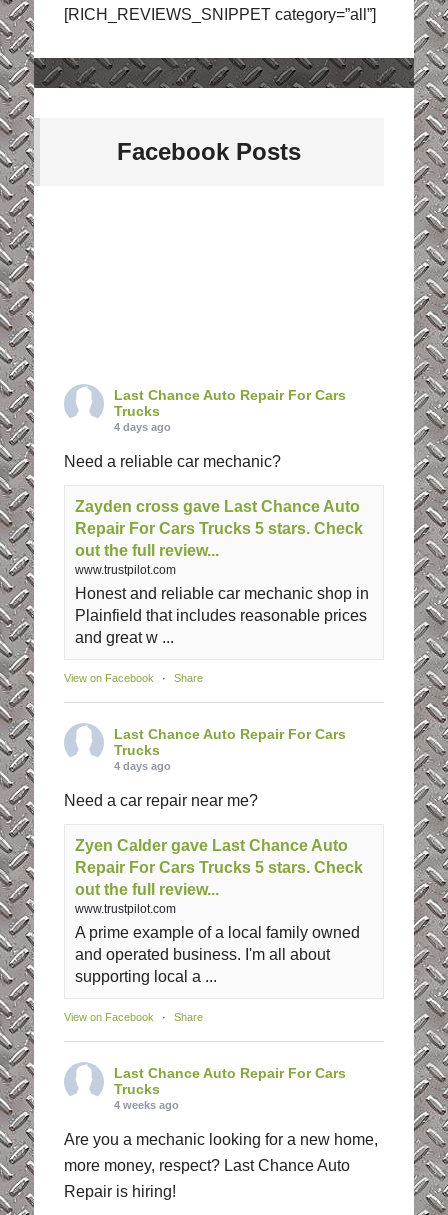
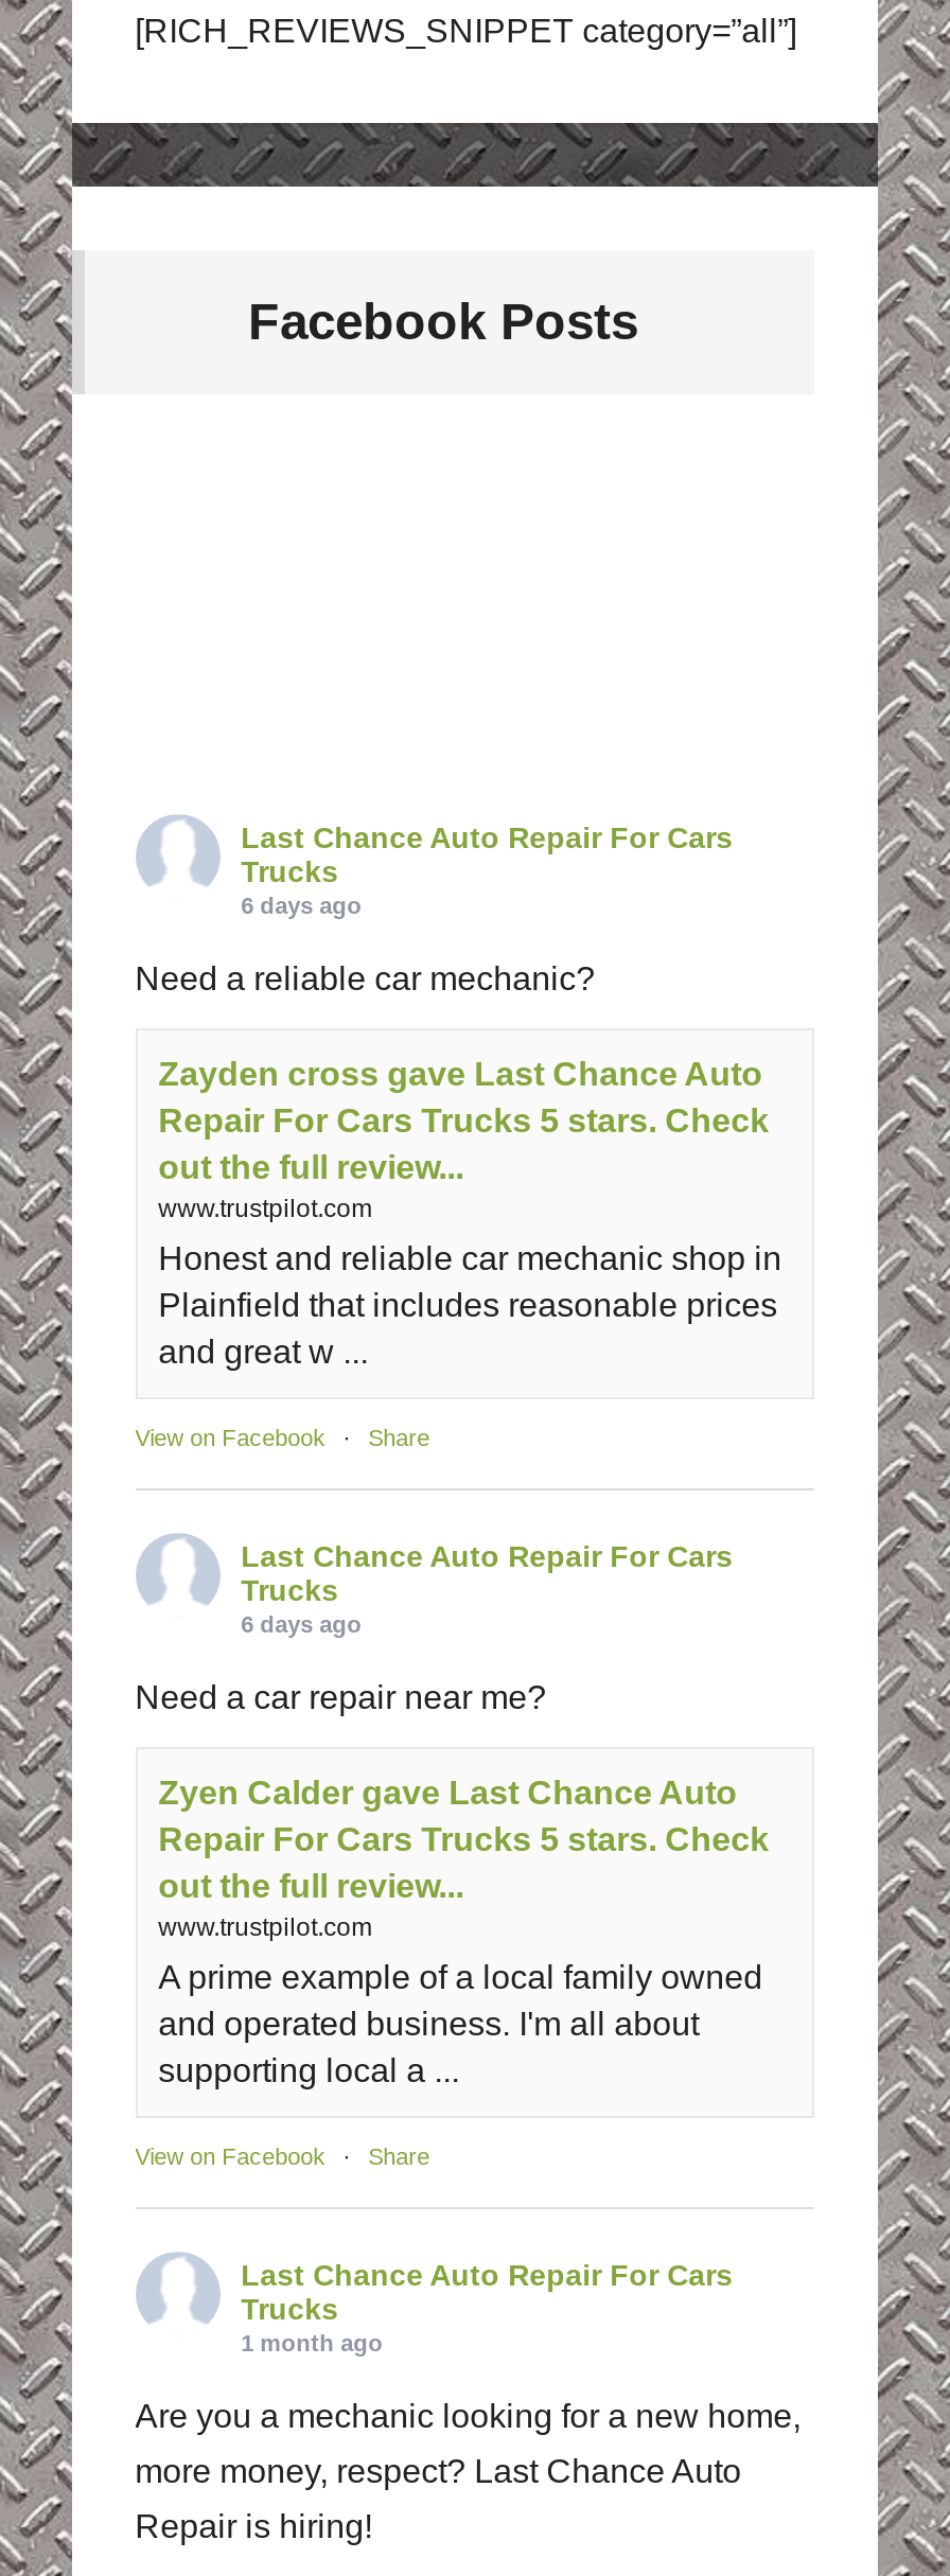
[114,421,171,433] 4 days ago -> [241,892,362,918] 6 days ago
[114,760,171,772] 4 days ago -> [241,1611,362,1636] 6 days ago
[114,1099,179,1111] 4 weeks ago -> [241,2330,383,2355] 1 month ago

